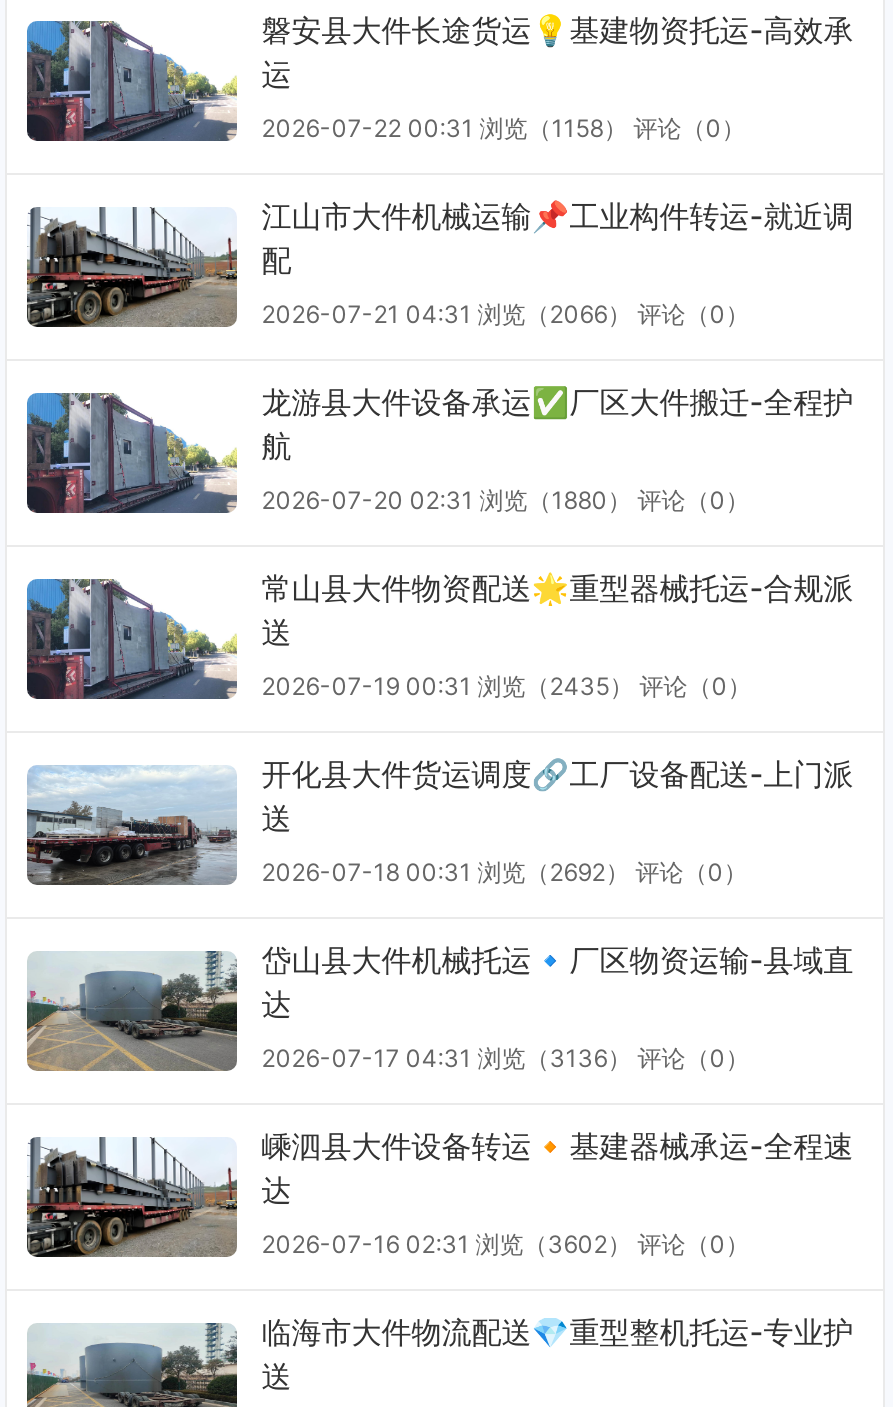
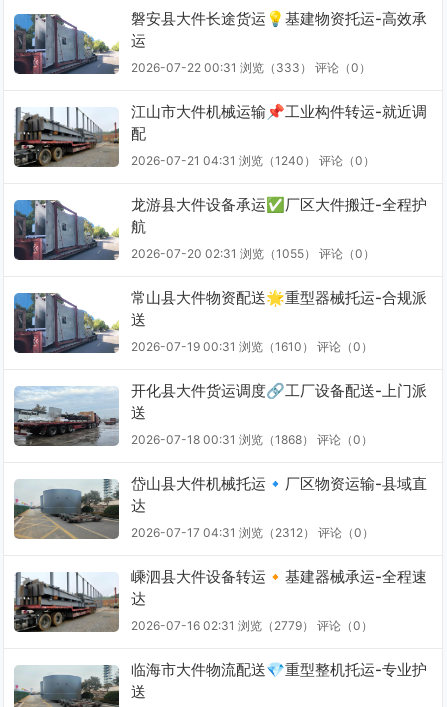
[262,113,746,143] 2026-07-22 00:31 浏览（1158） 评论（0） -> [131,60,371,75] 2026-07-22 00:31 浏览（333） 评论（0）
[262,299,750,329] 2026-07-21 04:31 浏览（2066） 评论（0） -> [131,153,375,168] 2026-07-21 04:31 浏览（1240） 评论（0）
[262,485,750,515] 2026-07-20 02:31 浏览（1880） 评论（0） -> [131,246,375,261] 2026-07-20 02:31 浏览（1055） 评论（0）
[262,671,752,701] 2026-07-19 00:31 浏览（2435） 评论（0） -> [131,339,373,354] 2026-07-19 00:31 浏览（1610） 评论（0）
[262,857,748,887] 2026-07-18 00:31 浏览（2692） 评论（0） -> [131,432,373,447] 2026-07-18 00:31 浏览（1868） 评论（0）
[262,1043,750,1073] 2026-07-17 04:31 浏览（3136） 评论（0） -> [131,525,374,540] 2026-07-17 04:31 浏览（2312） 评论（0）
[262,1229,750,1259] 2026-07-16 02:31 浏览（3602） 评论（0） -> [131,618,373,633] 2026-07-16 02:31 浏览（2779） 评论（0）

